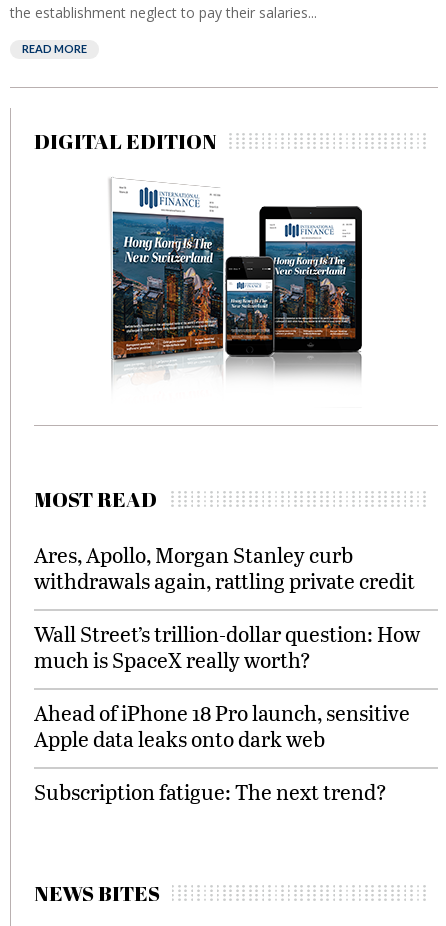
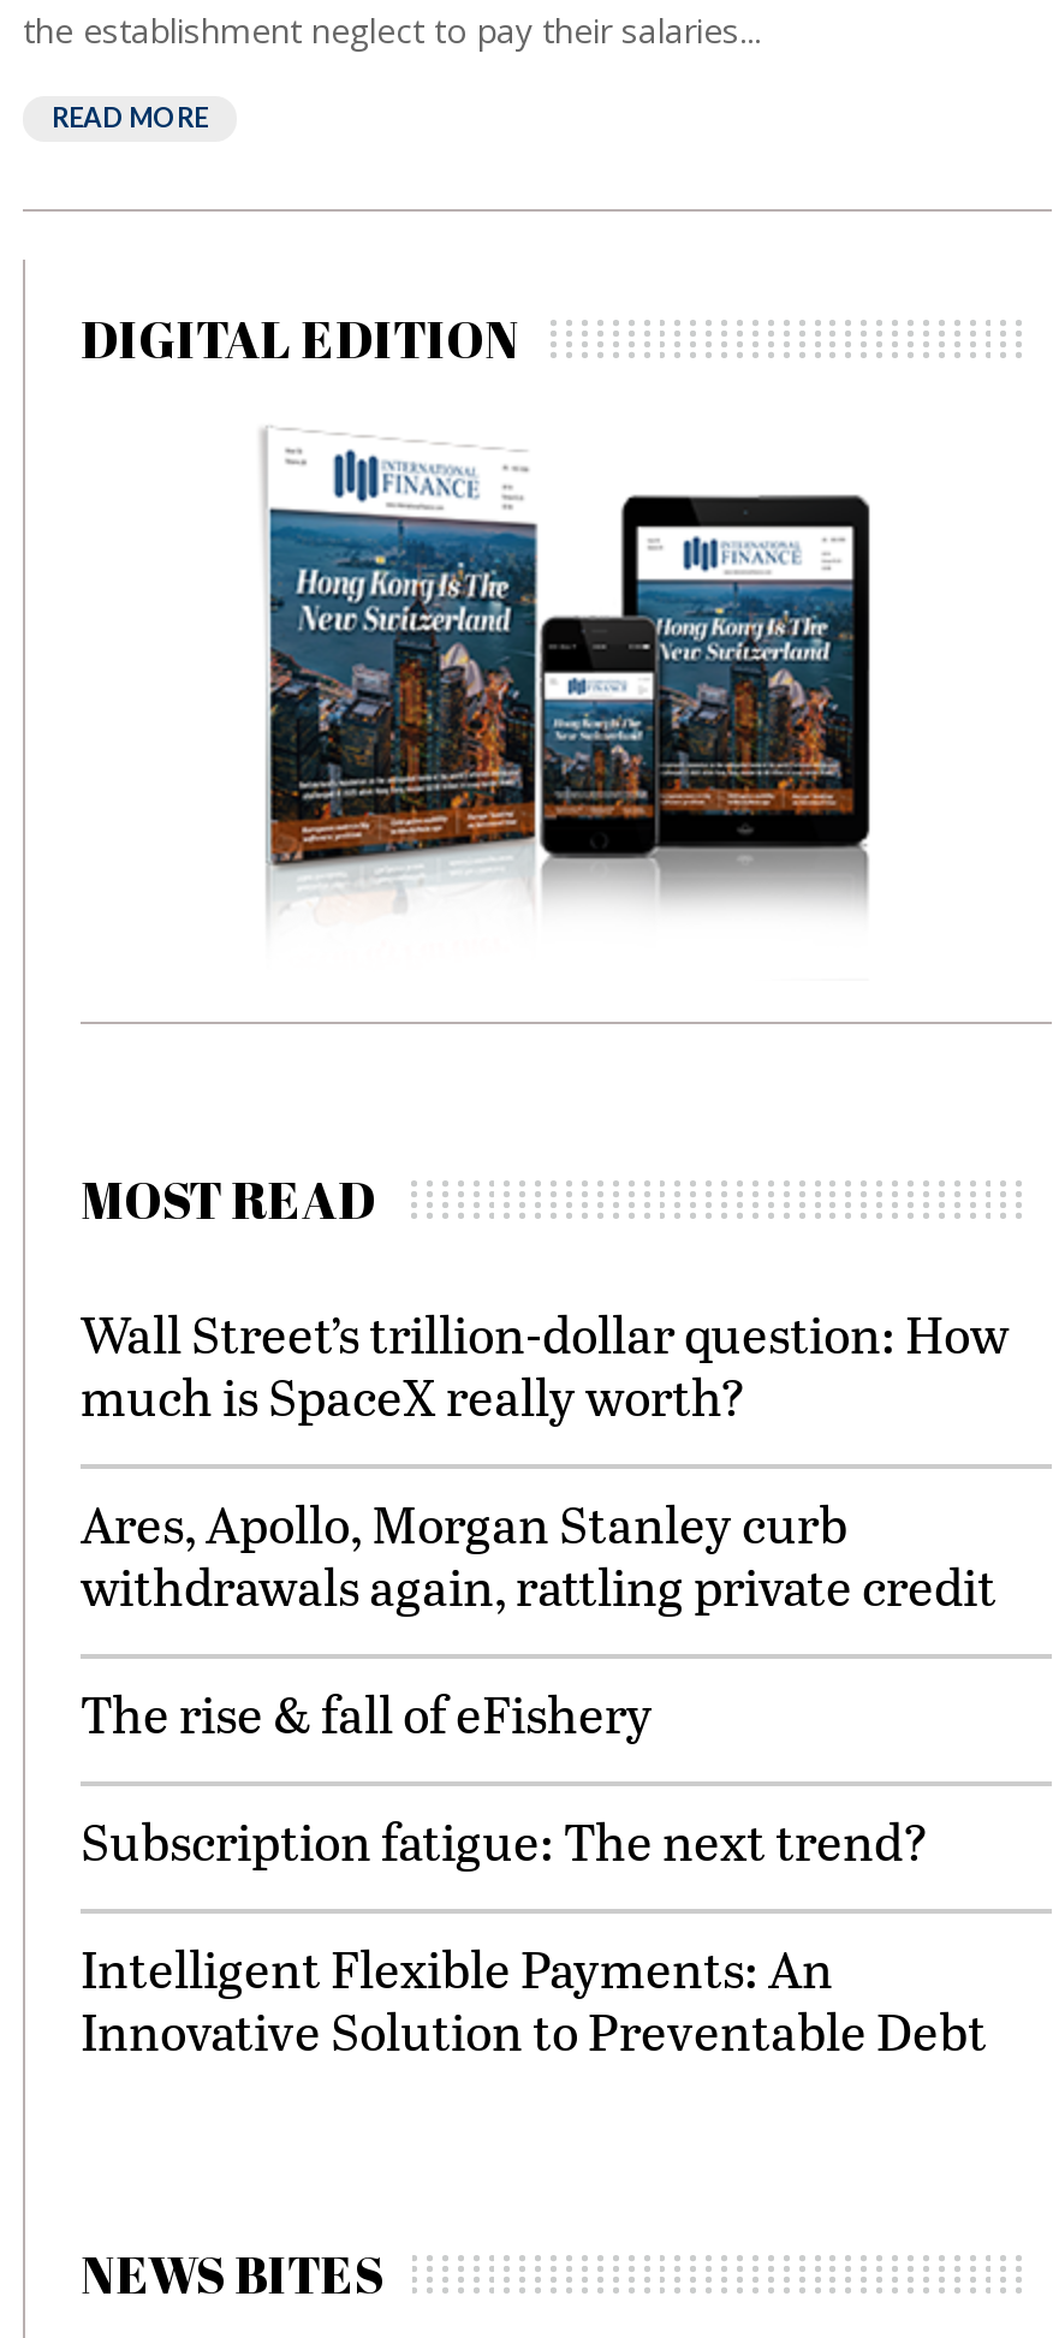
moved [34,540,415,595] -> [81,1488,996,1620]: Ares, Apollo, Morgan Stanley curb | withdrawals again, rattling private credit
moved [34,619,420,674] -> [81,1298,1009,1430]: Wall Street’s trillion-dollar question: How | much is SpaceX really worth?
[34,698,410,753] Ahead of iPhone 18 Pro launch, sensitive | Apple data leaks onto dark web -> [81,1678,653,1748] The rise & fall of eFishery
moved [34,777,387,806] -> [81,1805,929,1875]: Subscription fatigue: The next trend?
none -> [81,1933,987,2065] Intelligent Flexible Payments: An | Innovative Solution to Preventable Debt

